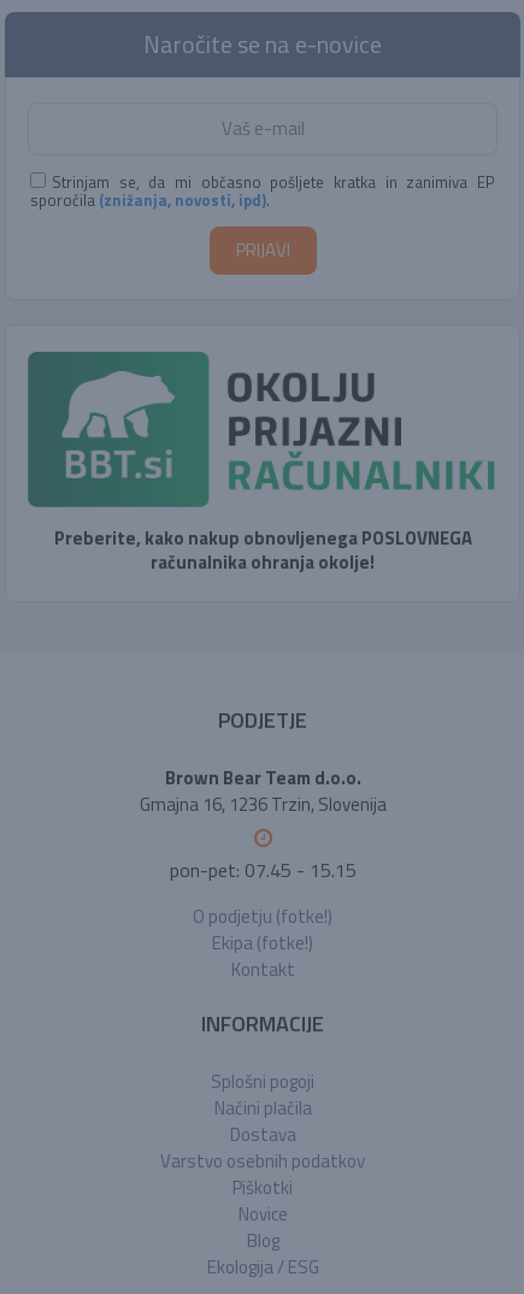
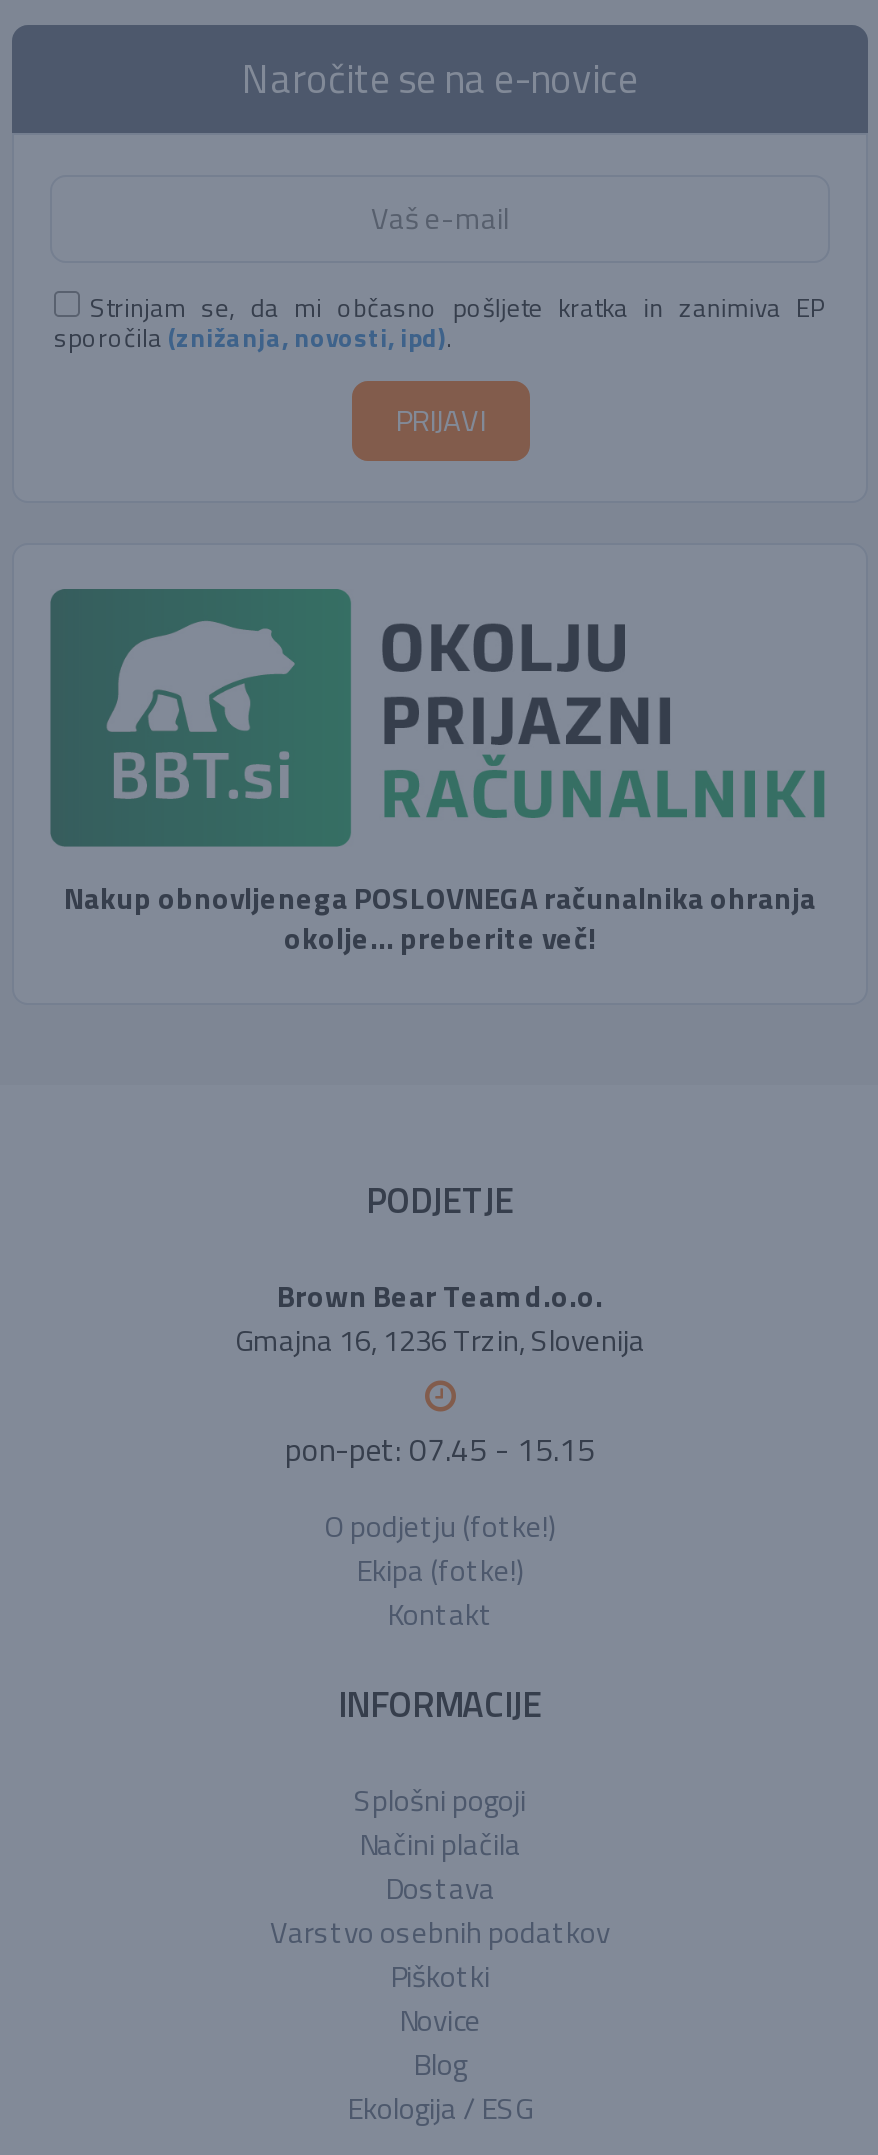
[54,524,472,576] Preberite, kako nakup obnovljenega POSLOVNEGA | računalnika ohranja okolje! -> [64,875,816,961] Nakup obnovljenega POSLOVNEGA računalnika ohranja | okolje... preberite več!

